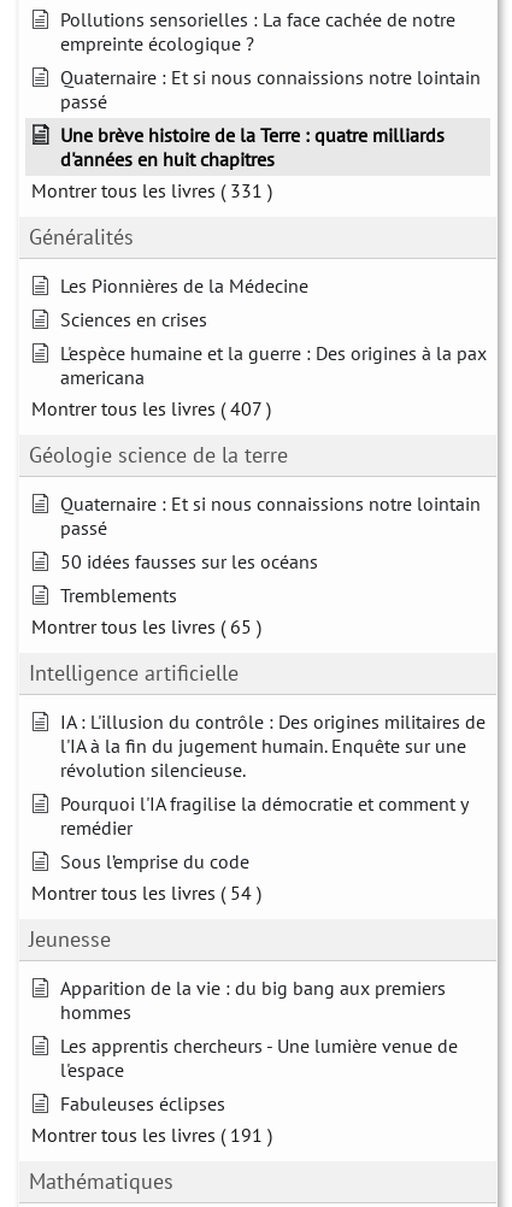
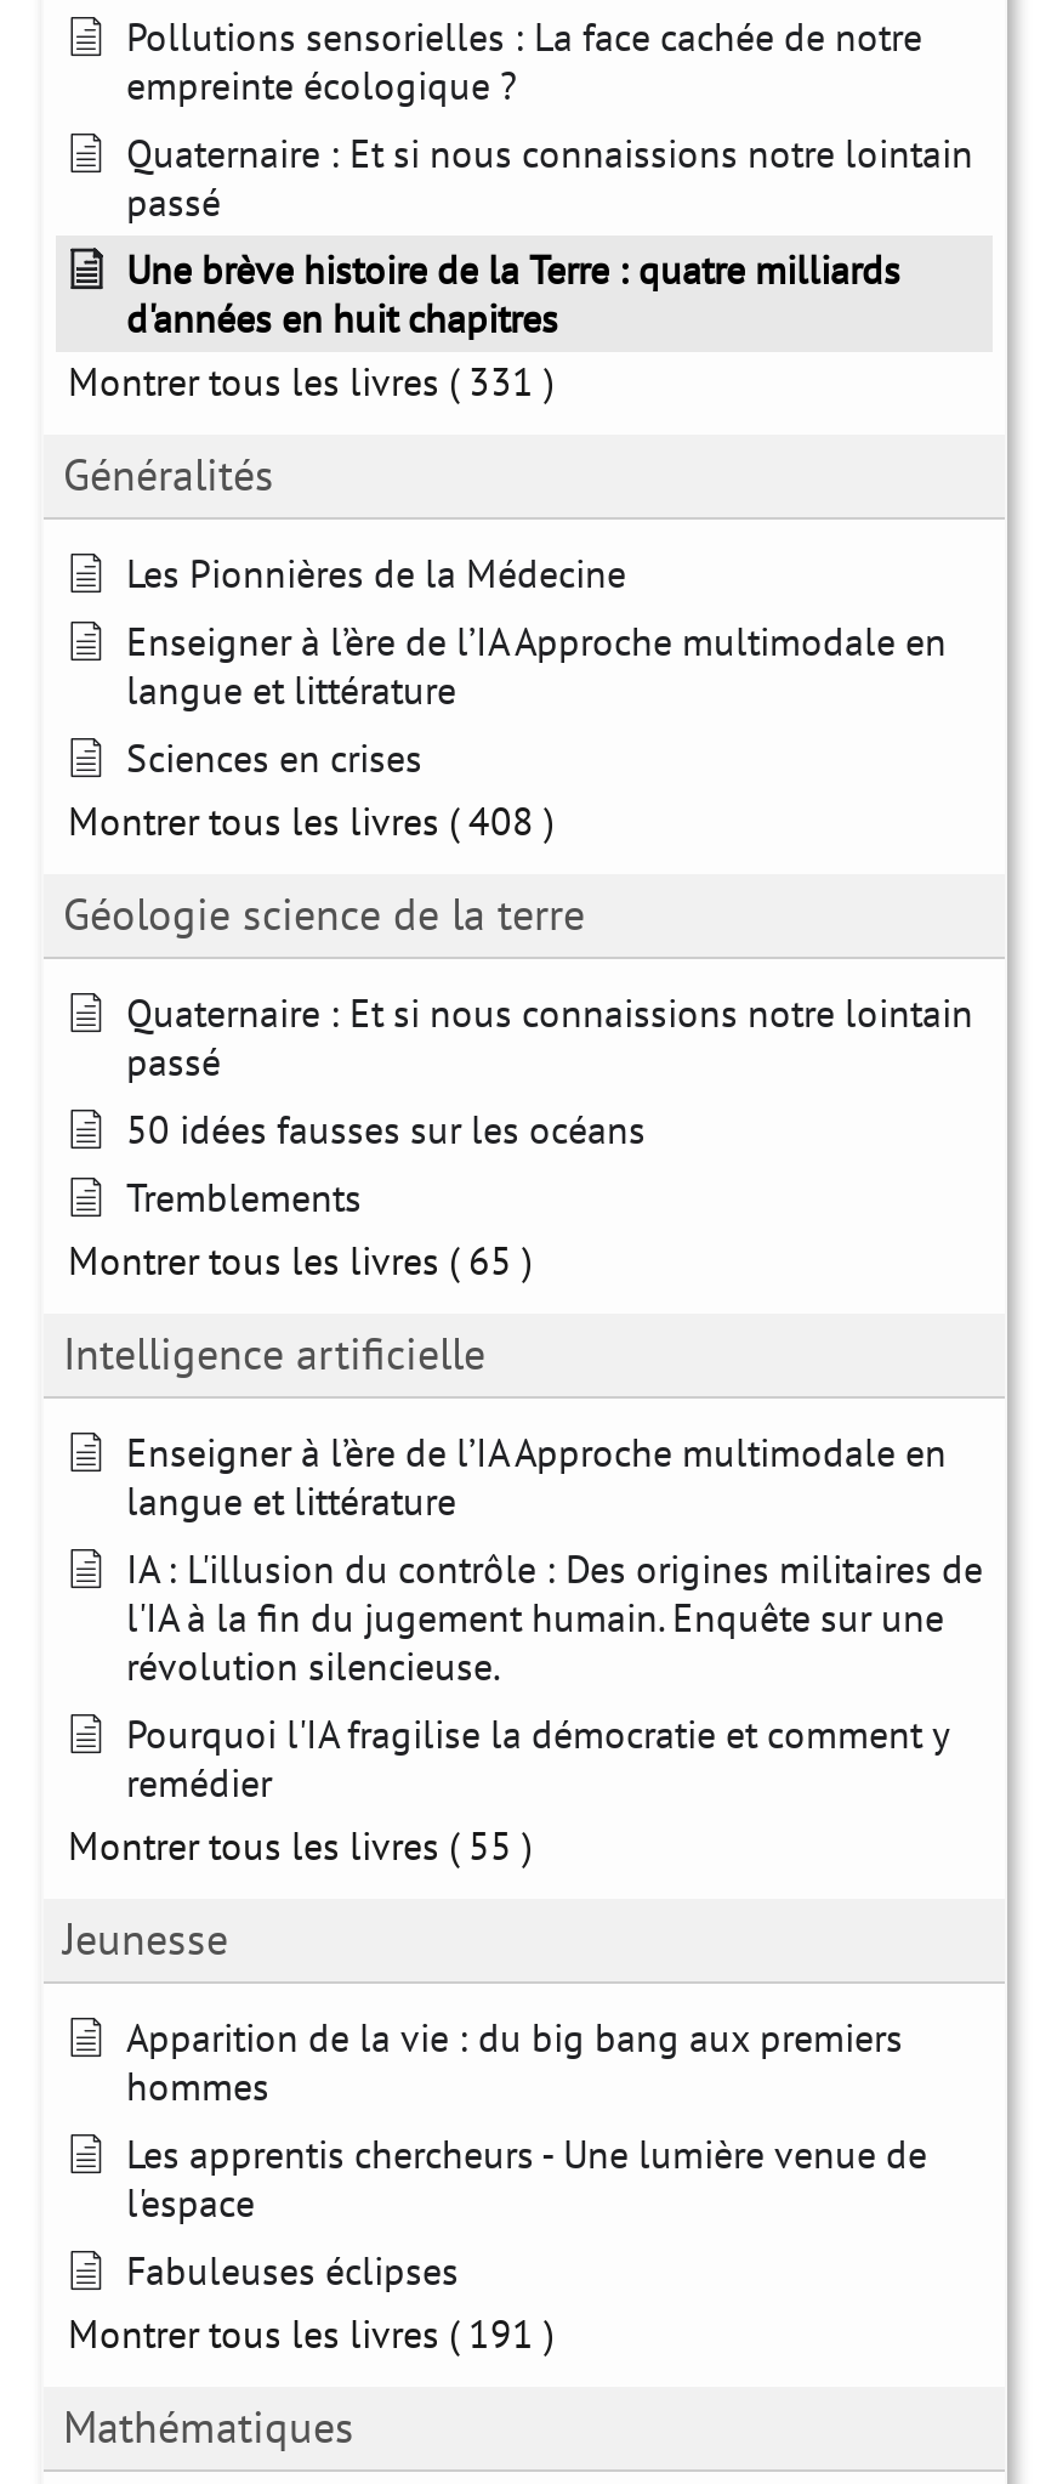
none -> [126,617,947,714] Enseigner à l’ère de l’IA Approche multimodale en | langue et littérature
moved [60,307,207,331] -> [126,734,422,782]: Sciences en crises
[31,341,487,421] L'espèce humaine et la guerre : Des origines à la pax | americana | Montrer tous les livres ( 407 ) -> [68,797,553,845] Montrer tous les livres ( 408 )
none -> [126,1428,947,1525] Enseigner à l’ère de l’IA Approche multimodale en | langue et littérature
moved [60,710,485,840] -> [126,1545,983,1807]: IA : L'illusion du contrôle : Des origines militaires de | l'IA à la fin du jugement humain. Enquête sur une | révolution silencieuse. | Pourquoi l'IA fragilise la démocratie et comment y | remédier
[31,849,261,905] Sous l’emprise du code | Montrer tous les livres ( 54 ) -> [68,1821,532,1870] Montrer tous les livres ( 55 )

